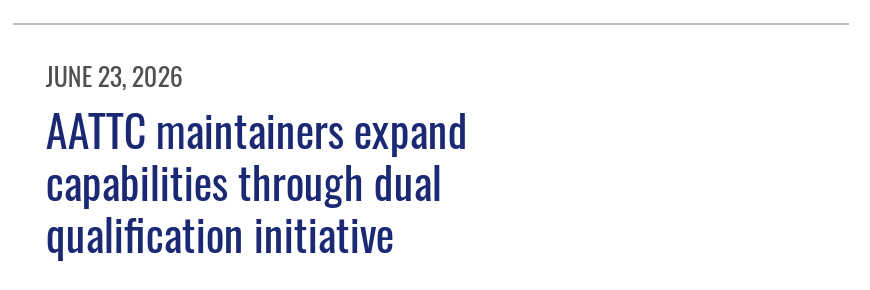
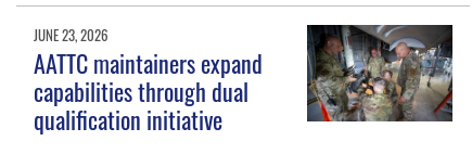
none -> [306,24,454,123] [image]

